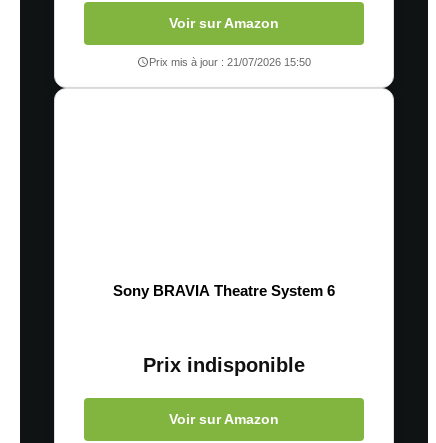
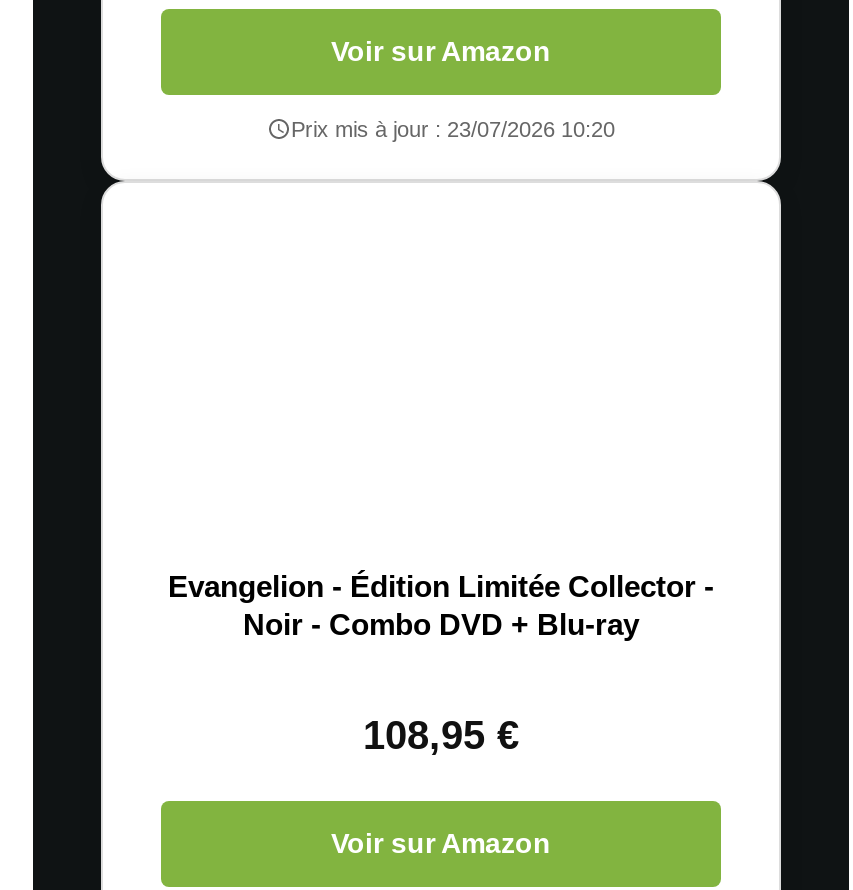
[149,55,311,67] Prix mis à jour : 21/07/2026 15:50 -> [291,116,615,140] Prix mis à jour : 23/07/2026 10:20
[113,281,335,298] Sony BRAVIA Theatre System 6 -> [168,568,714,640] Evangelion - Édition Limitée Collector - | Noir - Combo DVD + Blu-ray
[143,353,305,375] Prix indisponible -> [363,712,519,756] 108,95 €

